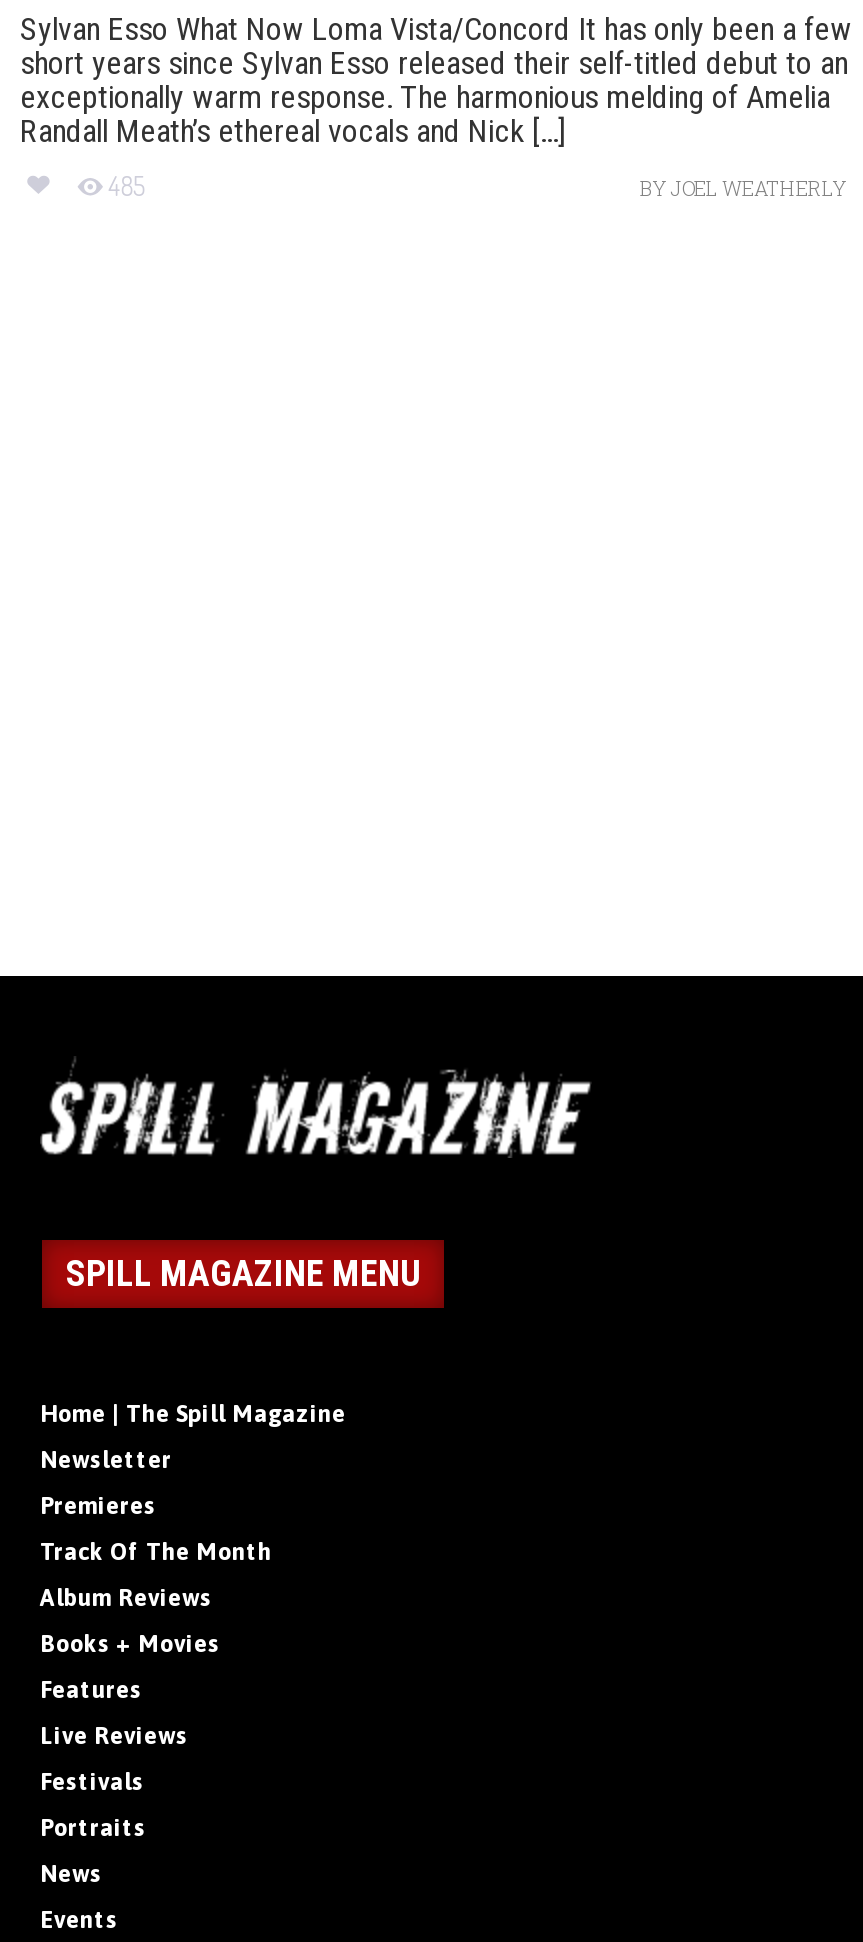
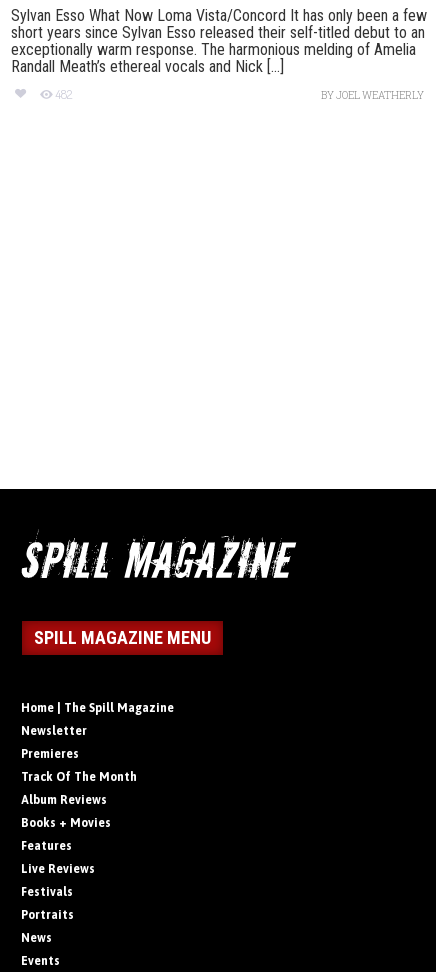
[109,169,145,201] 485 -> [55,86,72,102] 482

